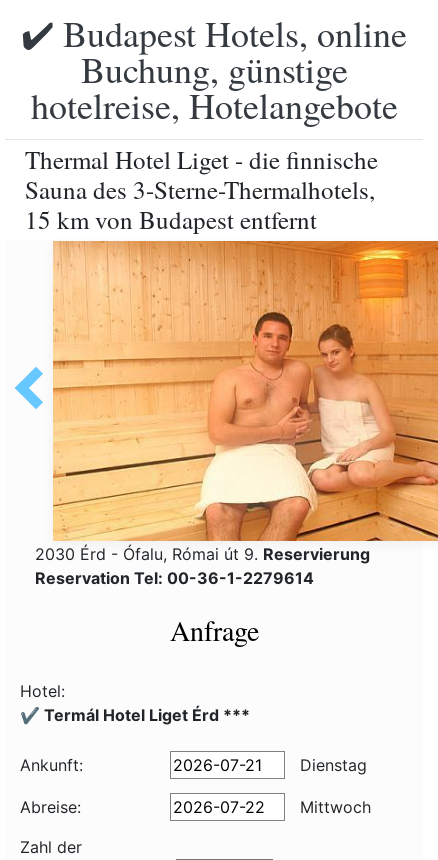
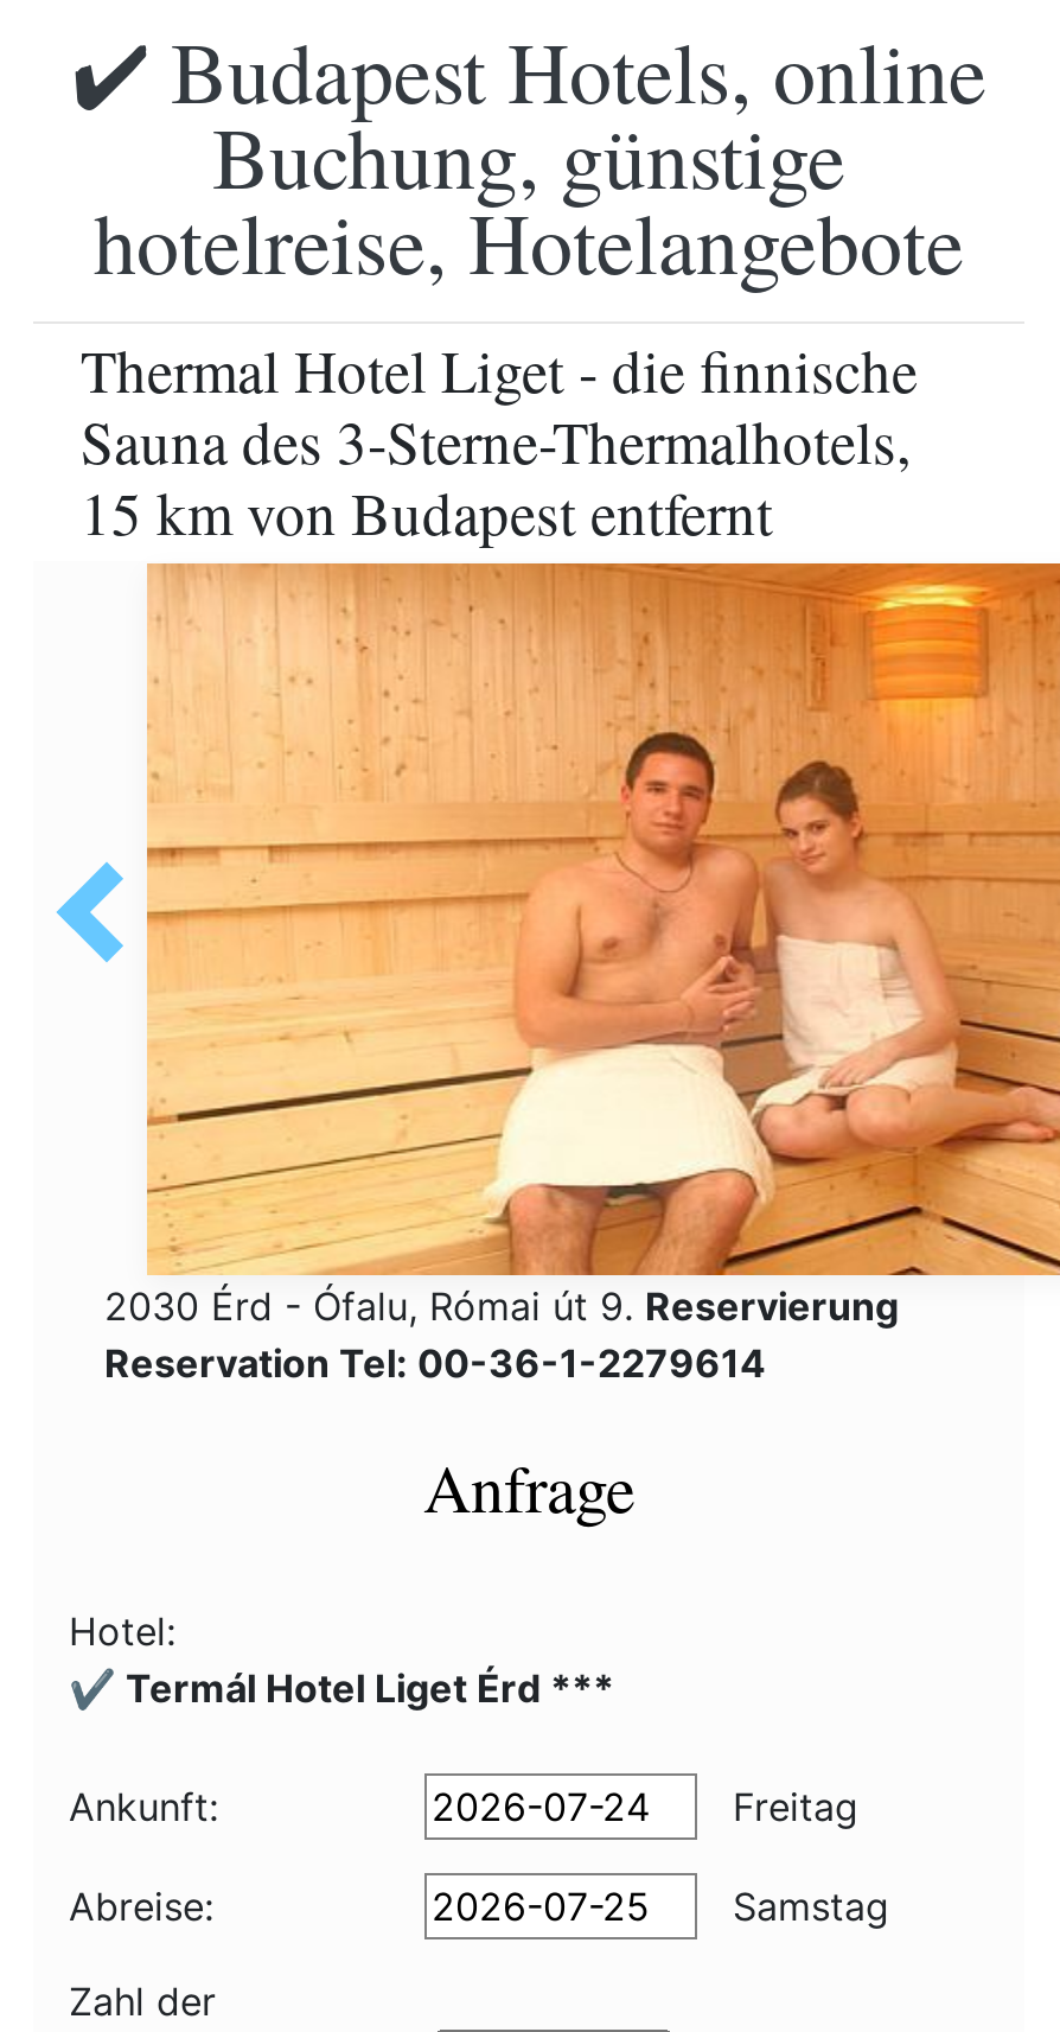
[295,755,367,775] Dienstag -> [721,1783,858,1830] Freitag
[295,797,371,817] Mittwoch -> [721,1883,889,1930] Samstag

